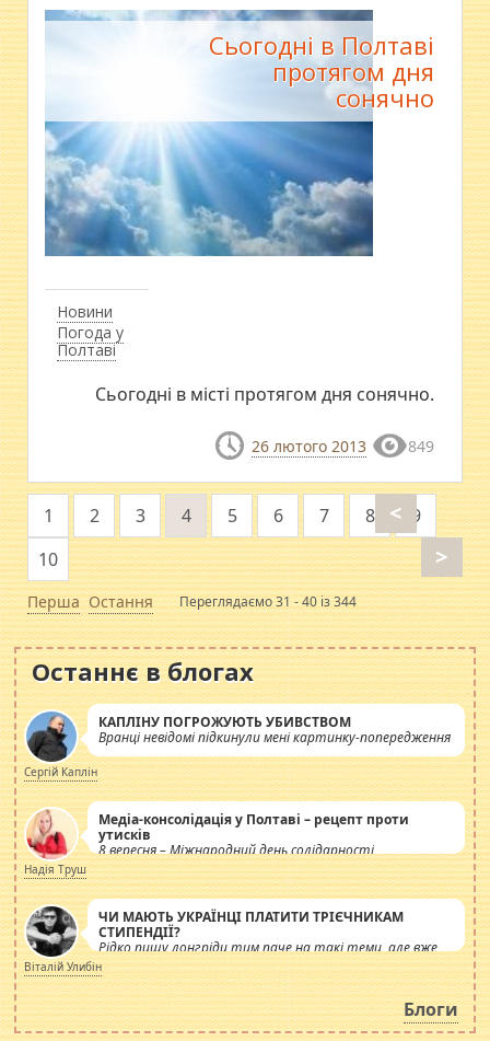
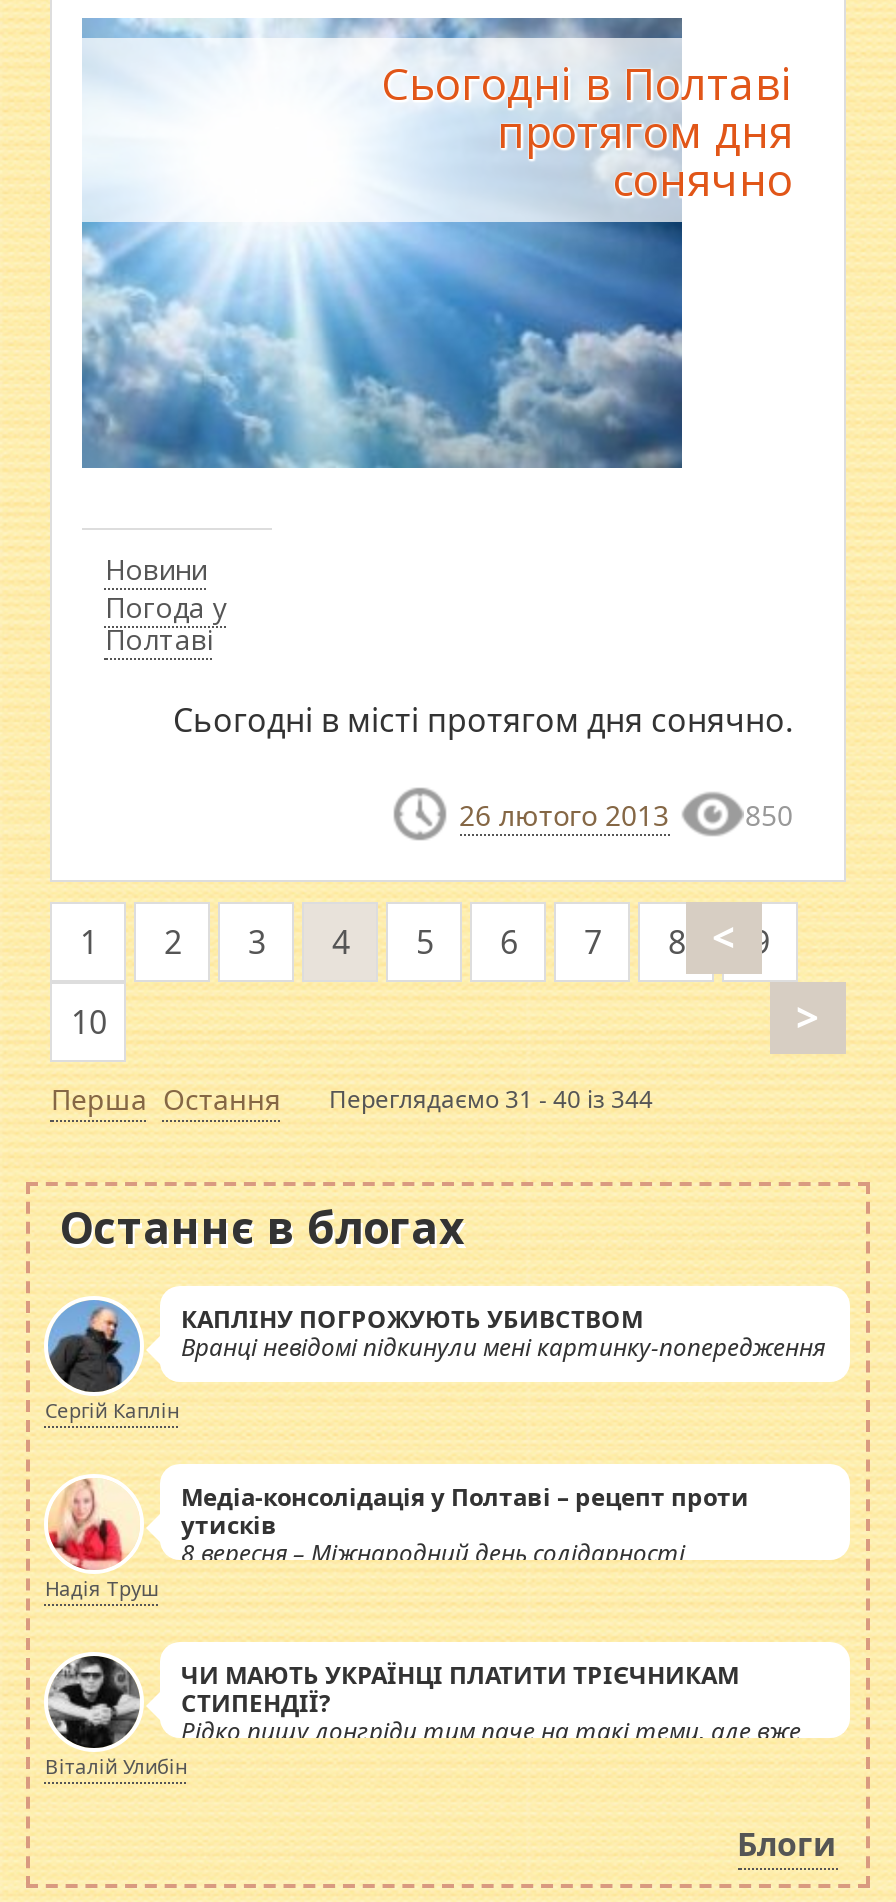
[251,435,434,456] 26 лютого 2013 849 -> [459,795,793,833] 26 лютого 2013 850

